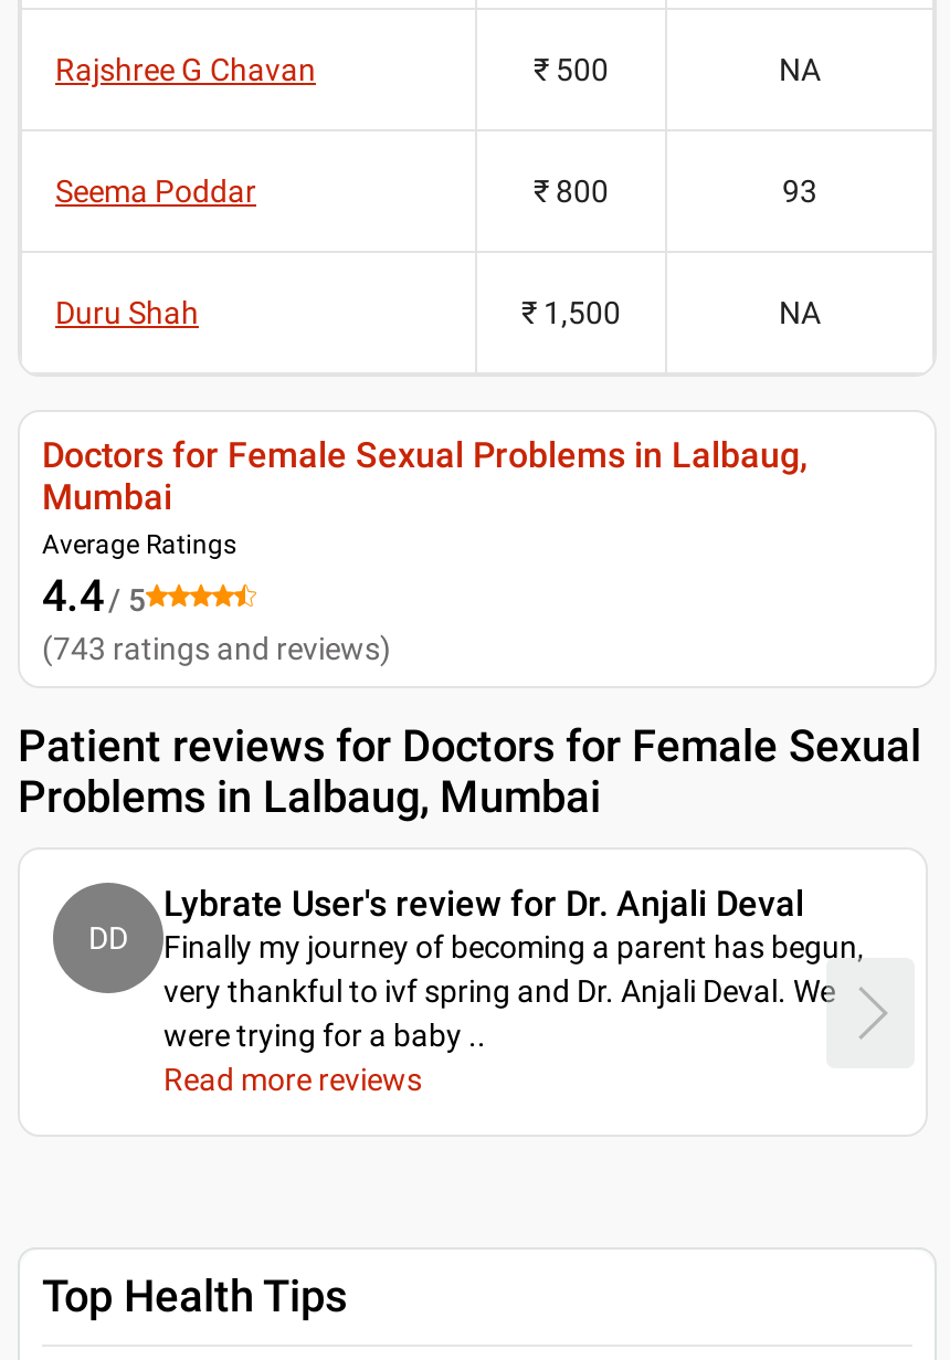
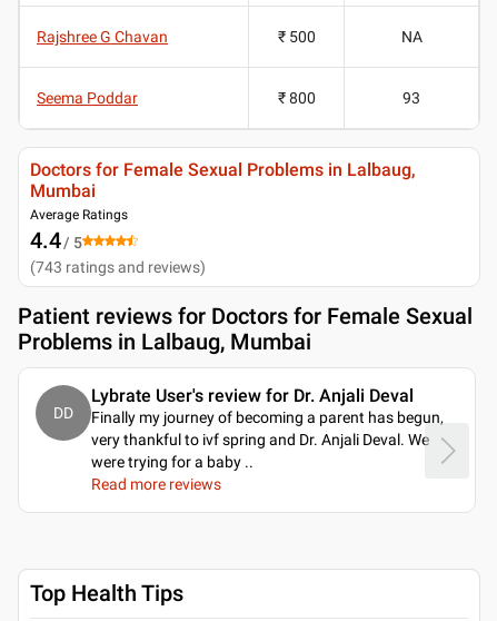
[55,294,821,329] Duru Shah | ₹ 1,500 | NA -> none

